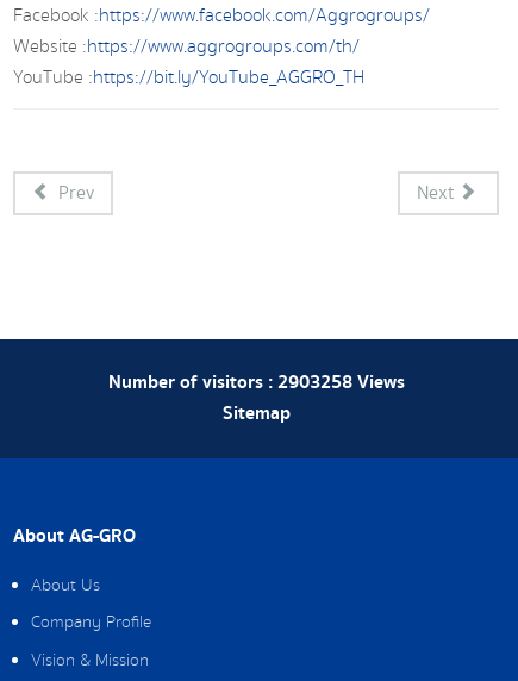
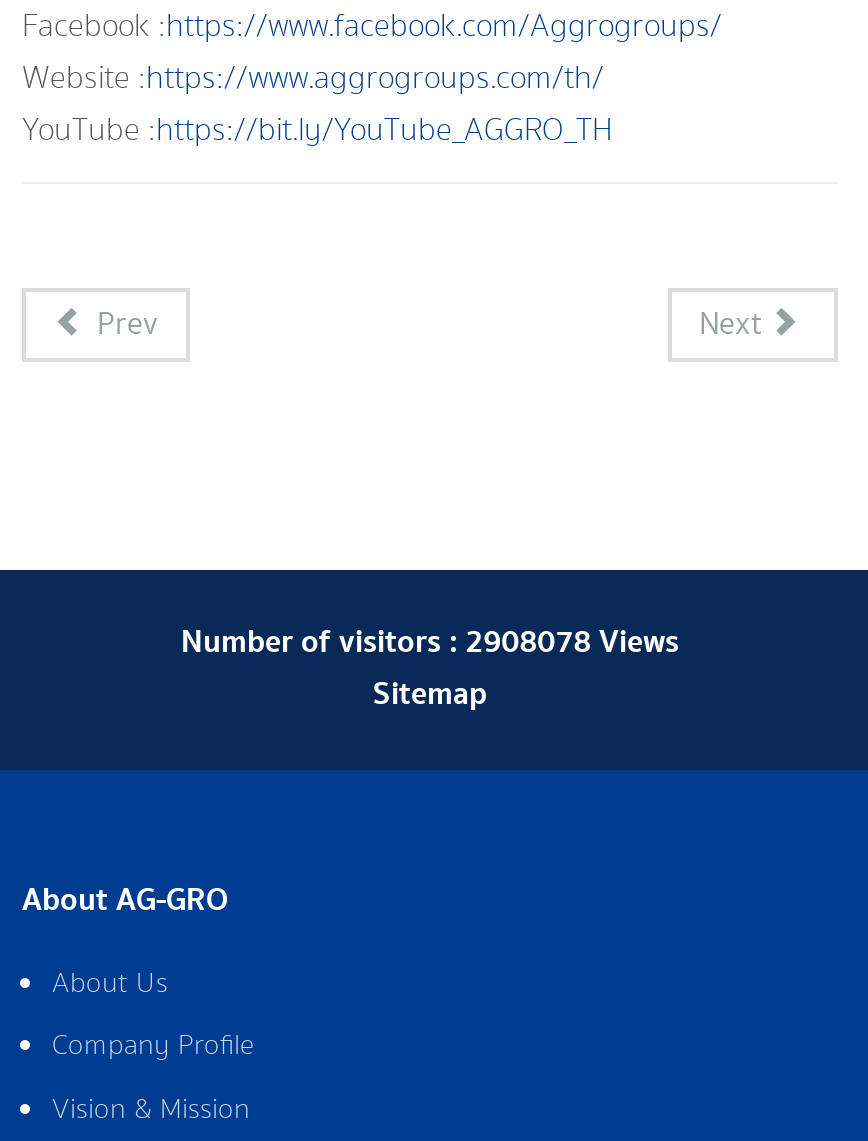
[108,368,404,398] Number of visitors : 2903258 Views -> [181,618,679,668] Number of visitors : 2908078 Views

